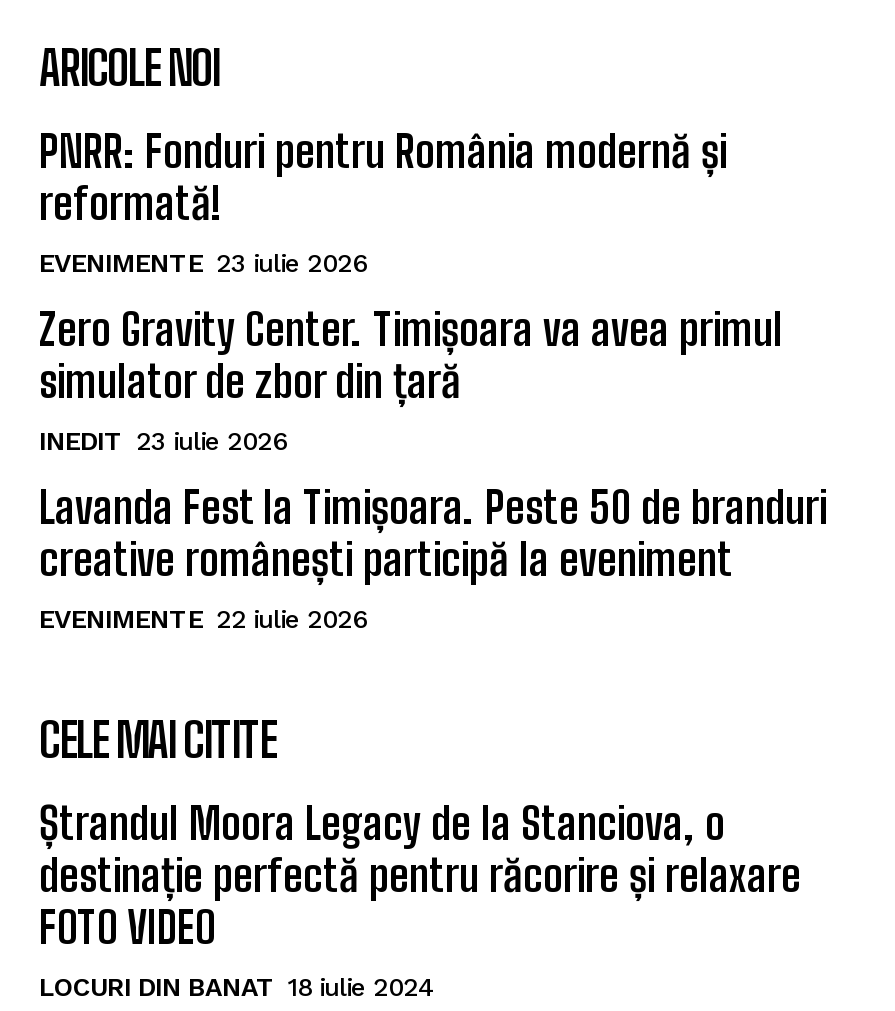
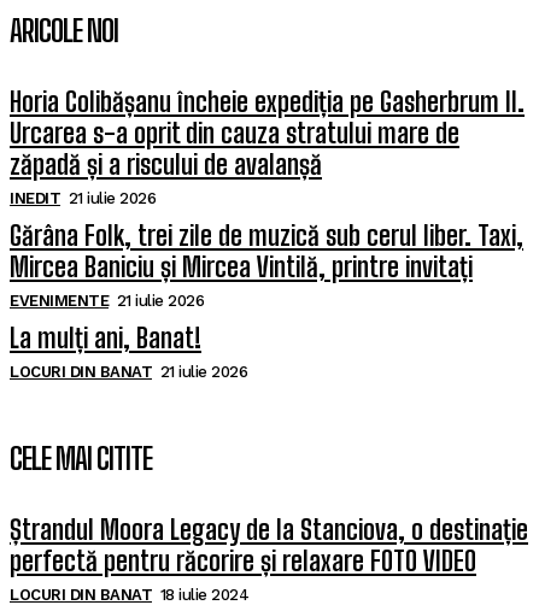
[39,124,827,634] PNRR: Fonduri pentru România modernă și | reformată! | EVENIMENTE 23 iulie 2026 | Zero Gravity Center. Timișoara va avea primul | simulator de zbor din țară | INEDIT 23 iulie 2026 | Lavanda Fest la Timișoara. Peste 50 de branduri | creative românești participă la eveniment | EVENIMENTE 22 iulie 2026 -> [10,86,525,381] Horia Colibășanu încheie expediția pe Gasherbrum II. | Urcarea s-a oprit din cauza stratului mare de | zăpadă și a riscului de avalanșă | INEDIT 21 iulie 2026 | Gărâna Folk, trei zile de muzică sub cerul liber. Taxi, | Mircea Baniciu și Mircea Vintilă, printre invitați | EVENIMENTE 21 iulie 2026 | La mulți ani, Banat! | LOCURI DIN BANAT 21 iulie 2026

